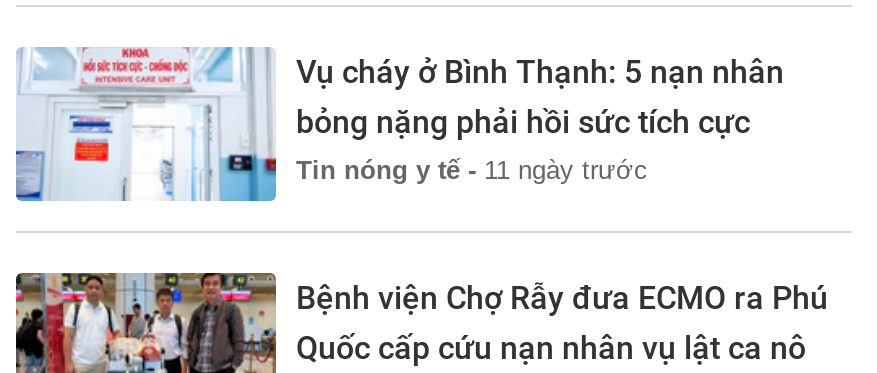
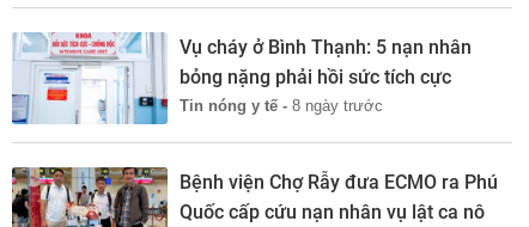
[296,154,648,184] Tin nóng y tế - 11 ngày trước -> [180,96,383,114] Tin nóng y tế - 8 ngày trước

